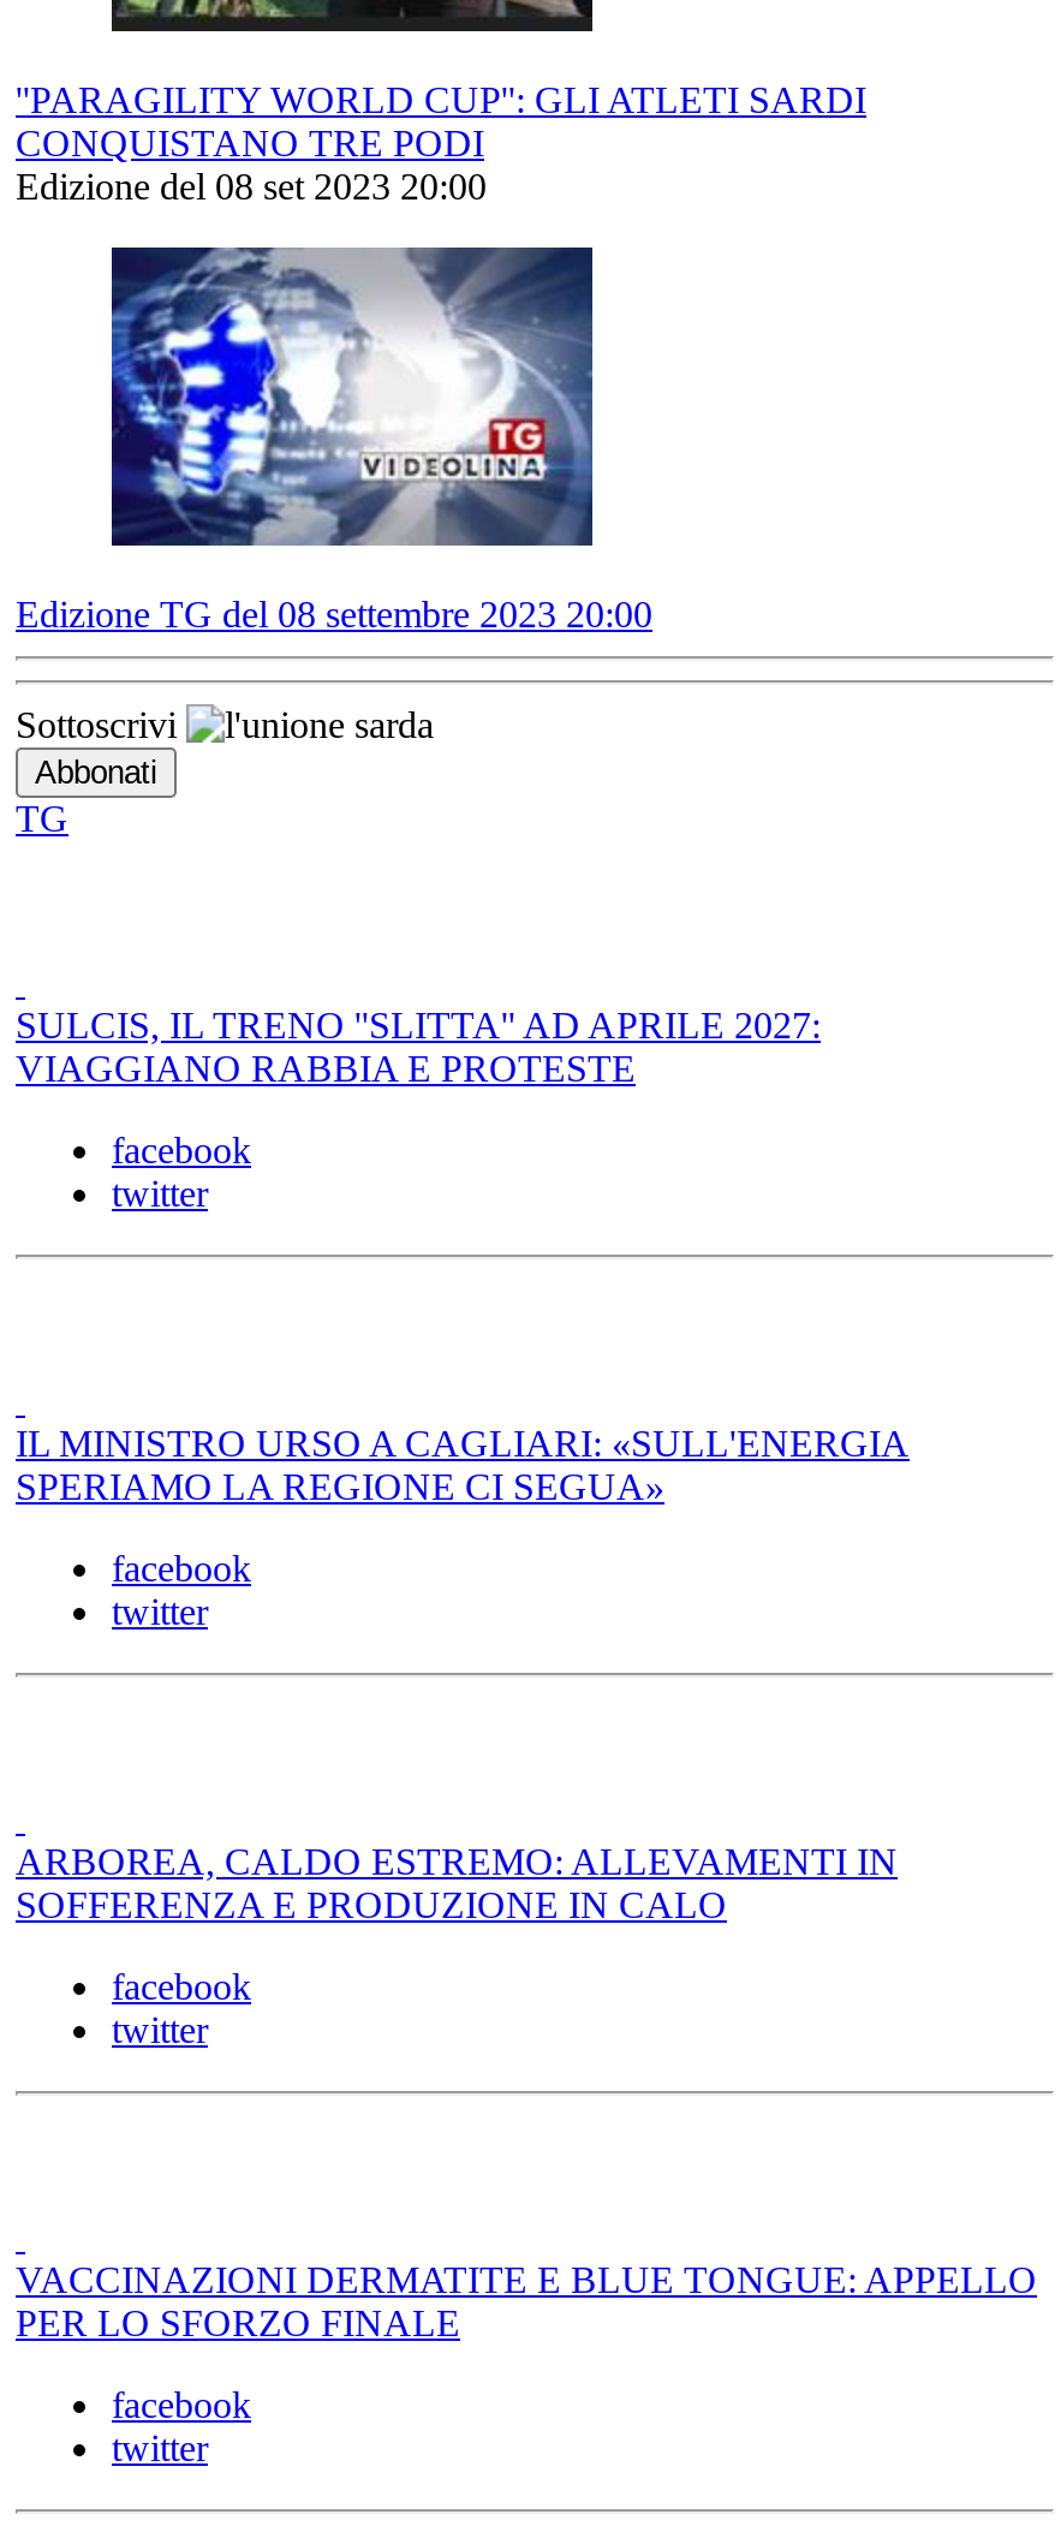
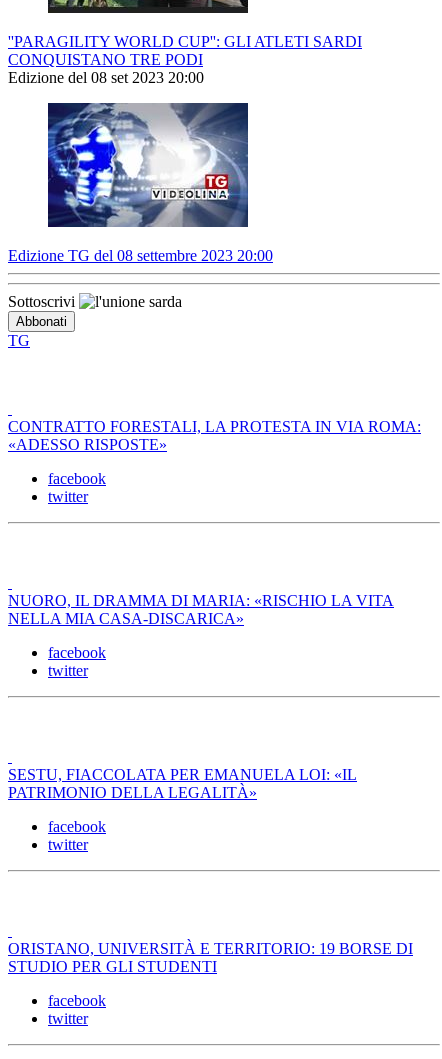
[16,1005,821,1089] SULCIS, IL TRENO ''SLITTA'' AD APRILE 2027: | VIAGGIANO RABBIA E PROTESTE -> [8,418,421,453] CONTRATTO FORESTALI, LA PROTESTA IN VIA ROMA: | «ADESSO RISPOSTE»
[16,1424,910,1508] IL MINISTRO URSO A CAGLIARI: «SULL'ENERGIA | SPERIAMO LA REGIONE CI SEGUA» -> [8,592,394,627] NUORO, IL DRAMMA DI MARIA: «RISCHIO LA VITA | NELLA MIA CASA-DISCARICA»
[16,1842,898,1926] ARBOREA, CALDO ESTREMO: ALLEVAMENTI IN | SOFFERENZA E PRODUZIONE IN CALO -> [8,766,357,801] SESTU, FIACCOLATA PER EMANUELA LOI: «IL | PATRIMONIO DELLA LEGALITÀ»
[16,2260,1037,2344] VACCINAZIONI DERMATITE E BLUE TONGUE: APPELLO | PER LO SFORZO FINALE -> [8,940,413,975] ORISTANO, UNIVERSITÀ E TERRITORIO: 19 BORSE DI | STUDIO PER GLI STUDENTI

